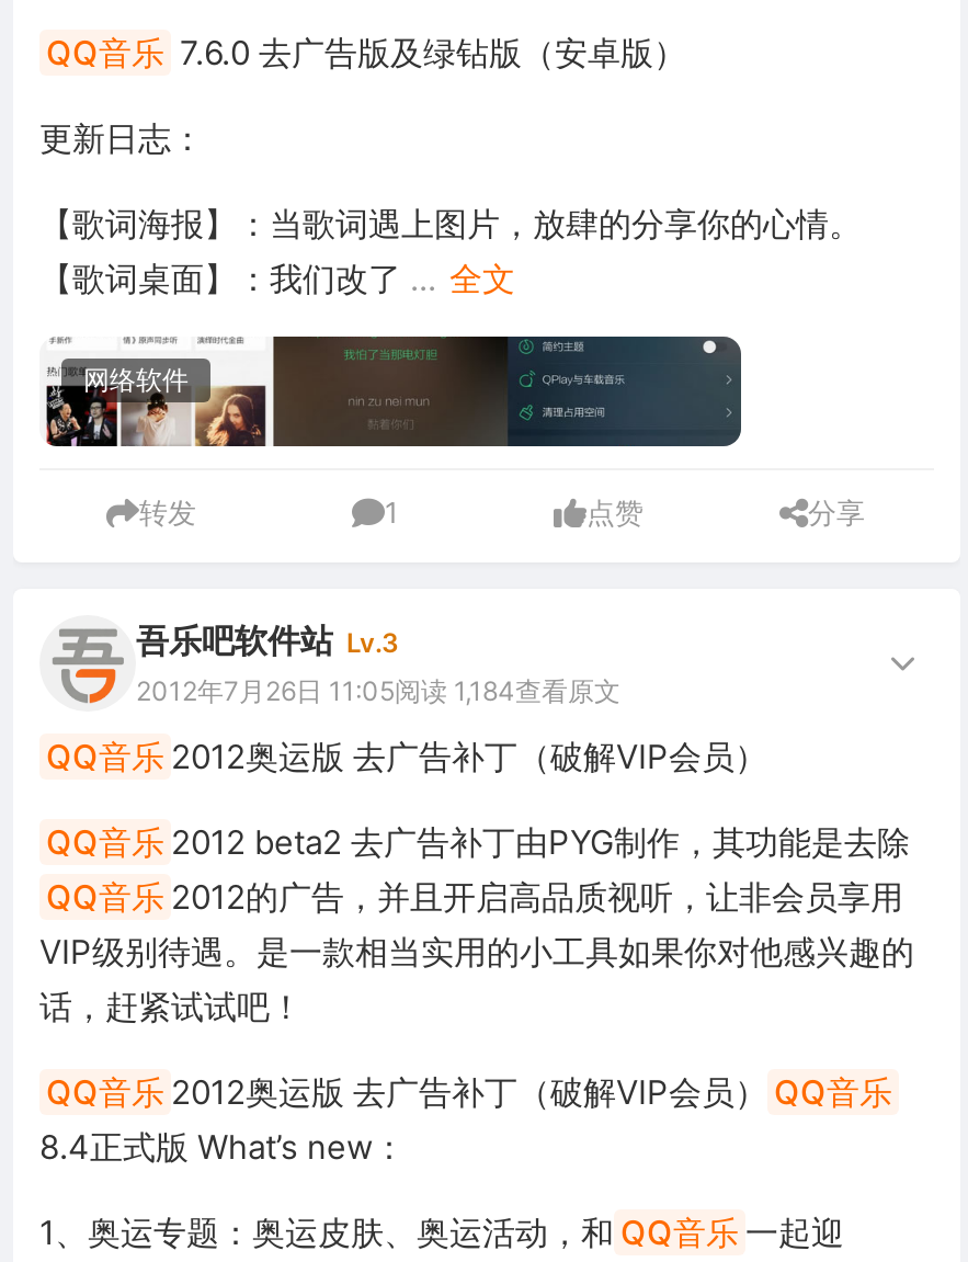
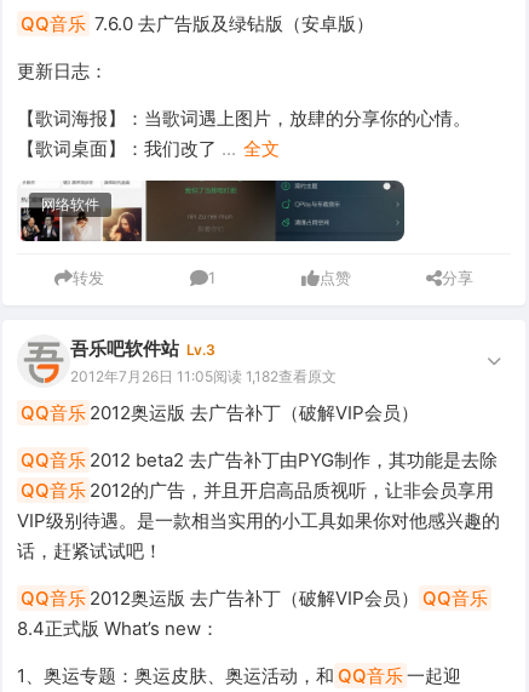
[136,674,620,707] 2012年7月26日 11:05阅读 1,184查看原文 -> [70,367,337,385] 2012年7月26日 11:05阅读 1,182查看原文

